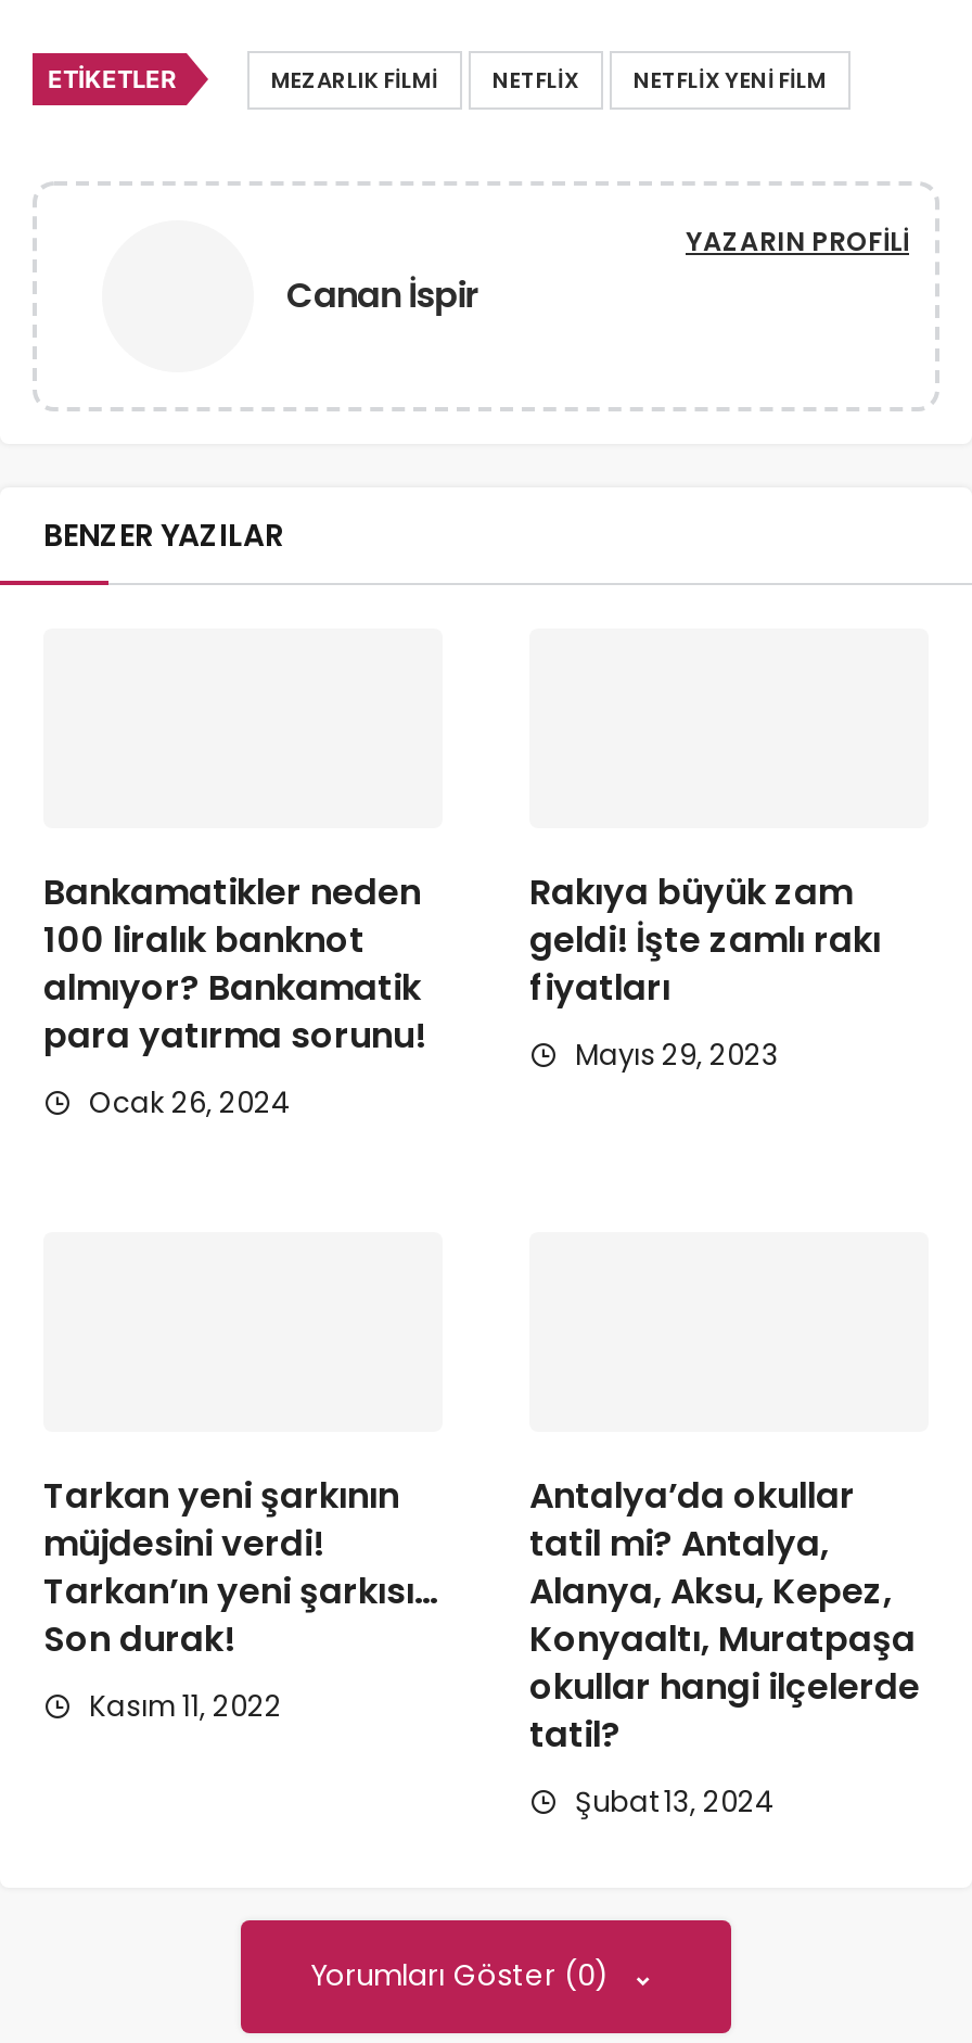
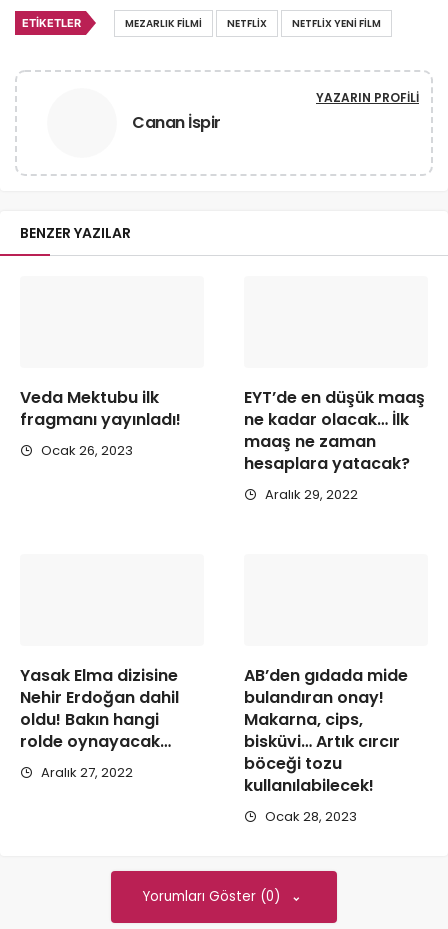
[43,868,425,1122] Bankamatikler neden | 100 liralık banknot | almıyor? Bankamatik | para yatırma sorunu! | Ocak 26, 2024 -> [20,386,181,459] Veda Mektubu ilk | fragmanı yayınladı! | Ocak 26, 2023
[529,868,881,1075] Rakıya büyük zam | geldi! İşte zamlı rakı | fiyatları | Mayıs 29, 2023 -> [244,386,425,503] EYT’de en düşük maaş | ne kadar olacak… İlk | maaş ne zaman | hesaplara yatacak? | Aralık 29, 2022
[43,1472,438,1726] Tarkan yeni şarkının | müjdesini verdi! | Tarkan’ın yeni şarkısı… | Son durak! | Kasım 11, 2022 -> [20,664,179,781] Yasak Elma dizisine | Nehir Erdoğan dahil | oldu! Bakın hangi | rolde oynayacak… | Aralık 27, 2022
[529,1472,920,1822] Antalya’da okullar | tatil mi? Antalya, | Alanya, Aksu, Kepez, | Konyaaltı, Muratpaşa | okullar hangi ilçelerde | tatil? | Şubat 13, 2024 -> [244,664,408,825] AB’den gıdada mide | bulandıran onay! | Makarna, cips, | bisküvi… Artık cırcır | böceği tozu | kullanılabilecek! | Ocak 28, 2023

